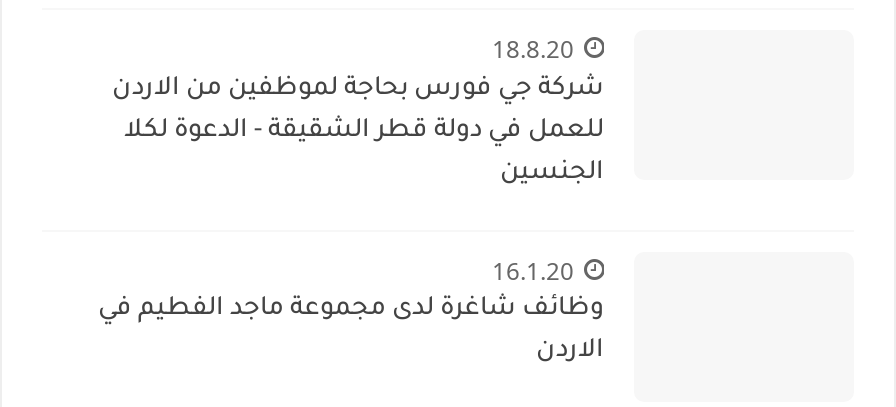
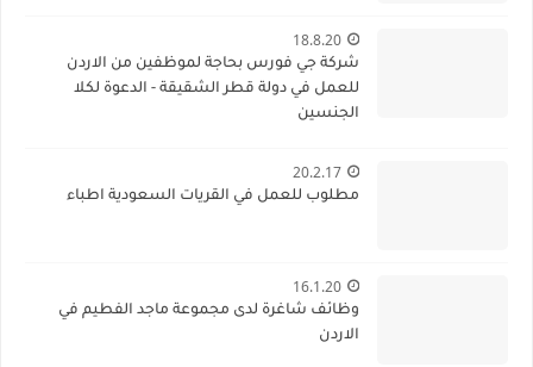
none -> [67,162,359,204] 20.2.17 | مطلوب للعمل في القريات السعودية اطباء

